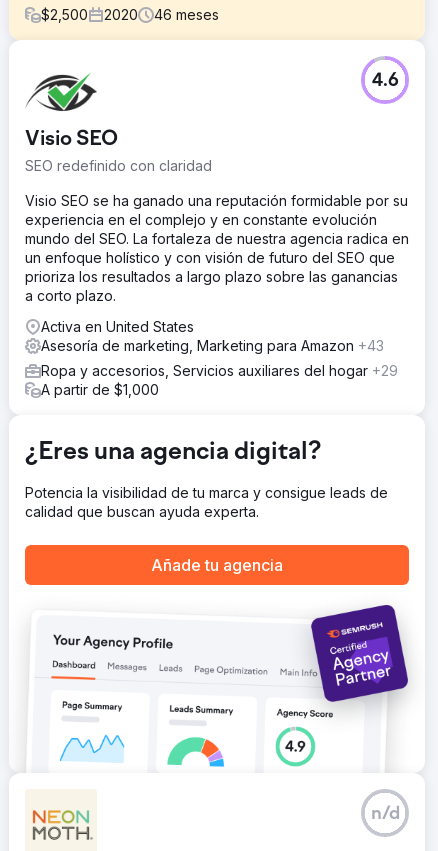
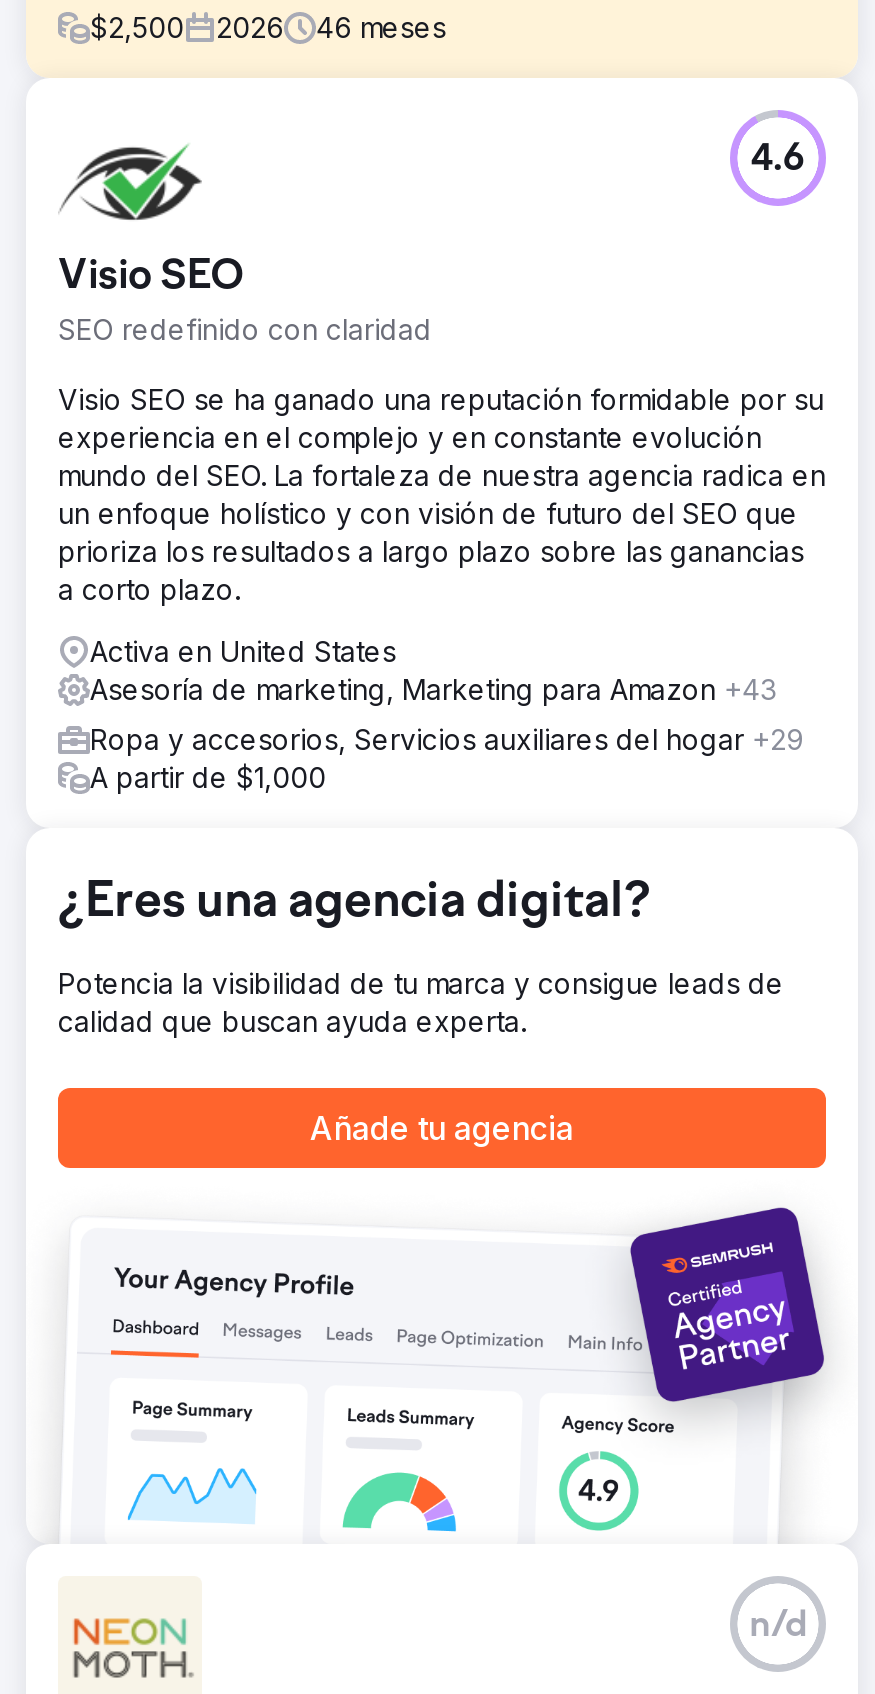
[41,6,219,23] $2,500 2020 46 meses -> [90,10,446,44] $2,500 2026 46 meses

